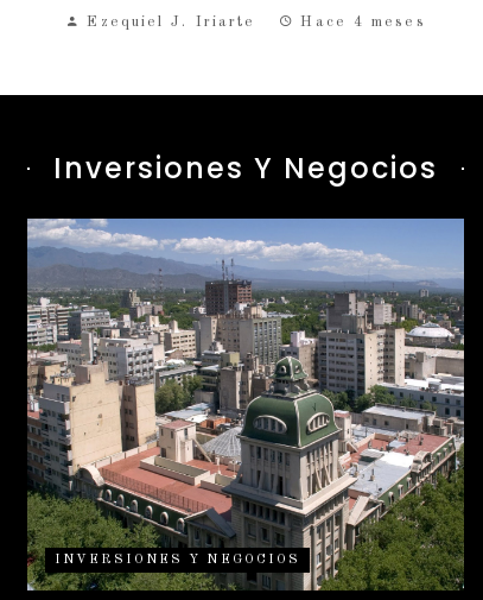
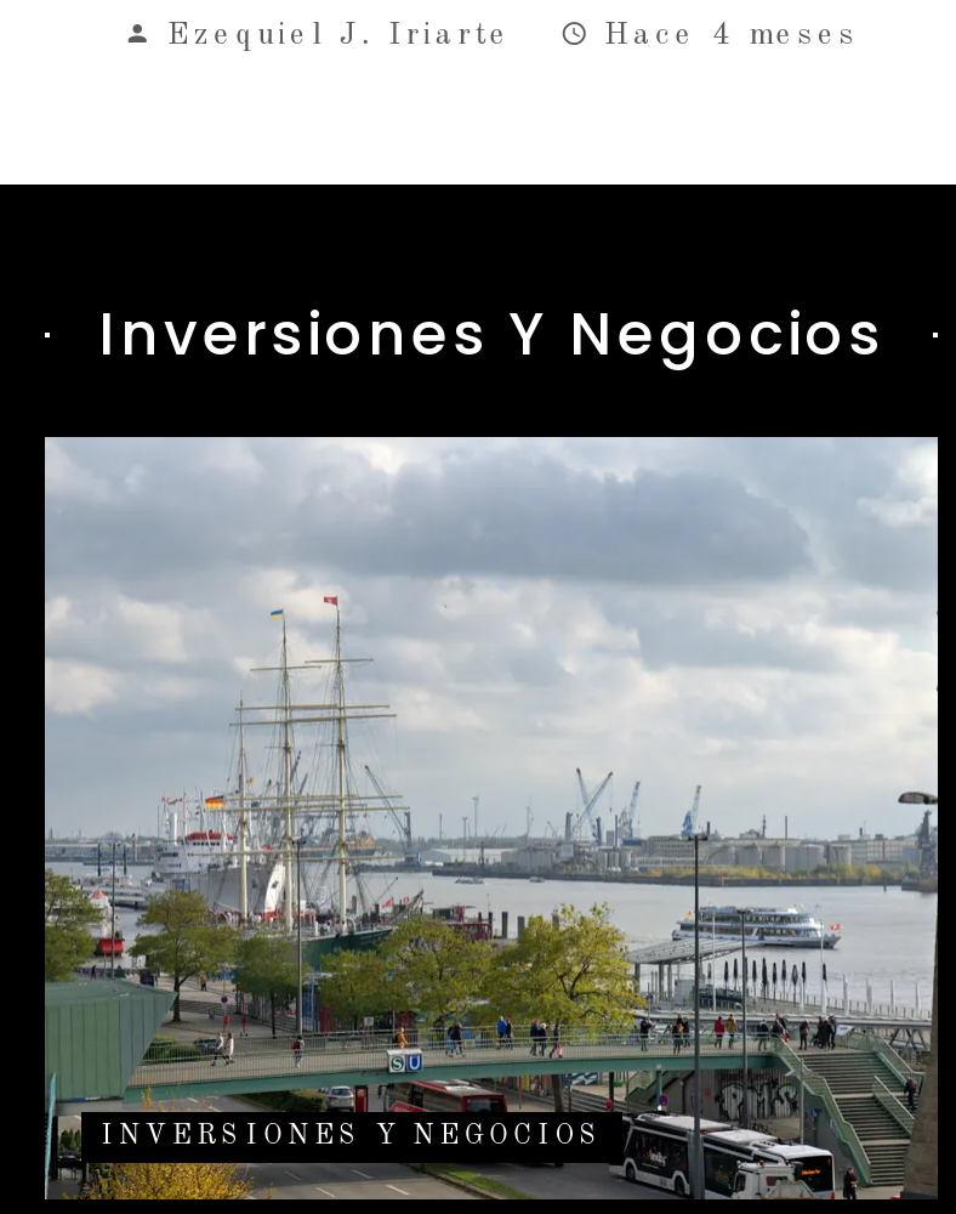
[27,217,465,592] [image] -> [45,435,940,1202] [image]

